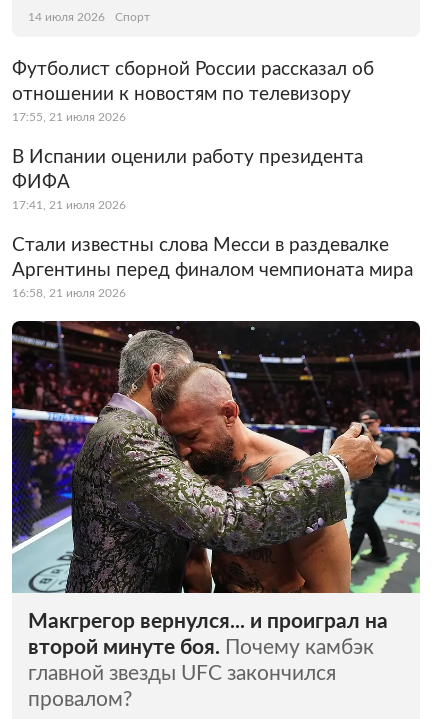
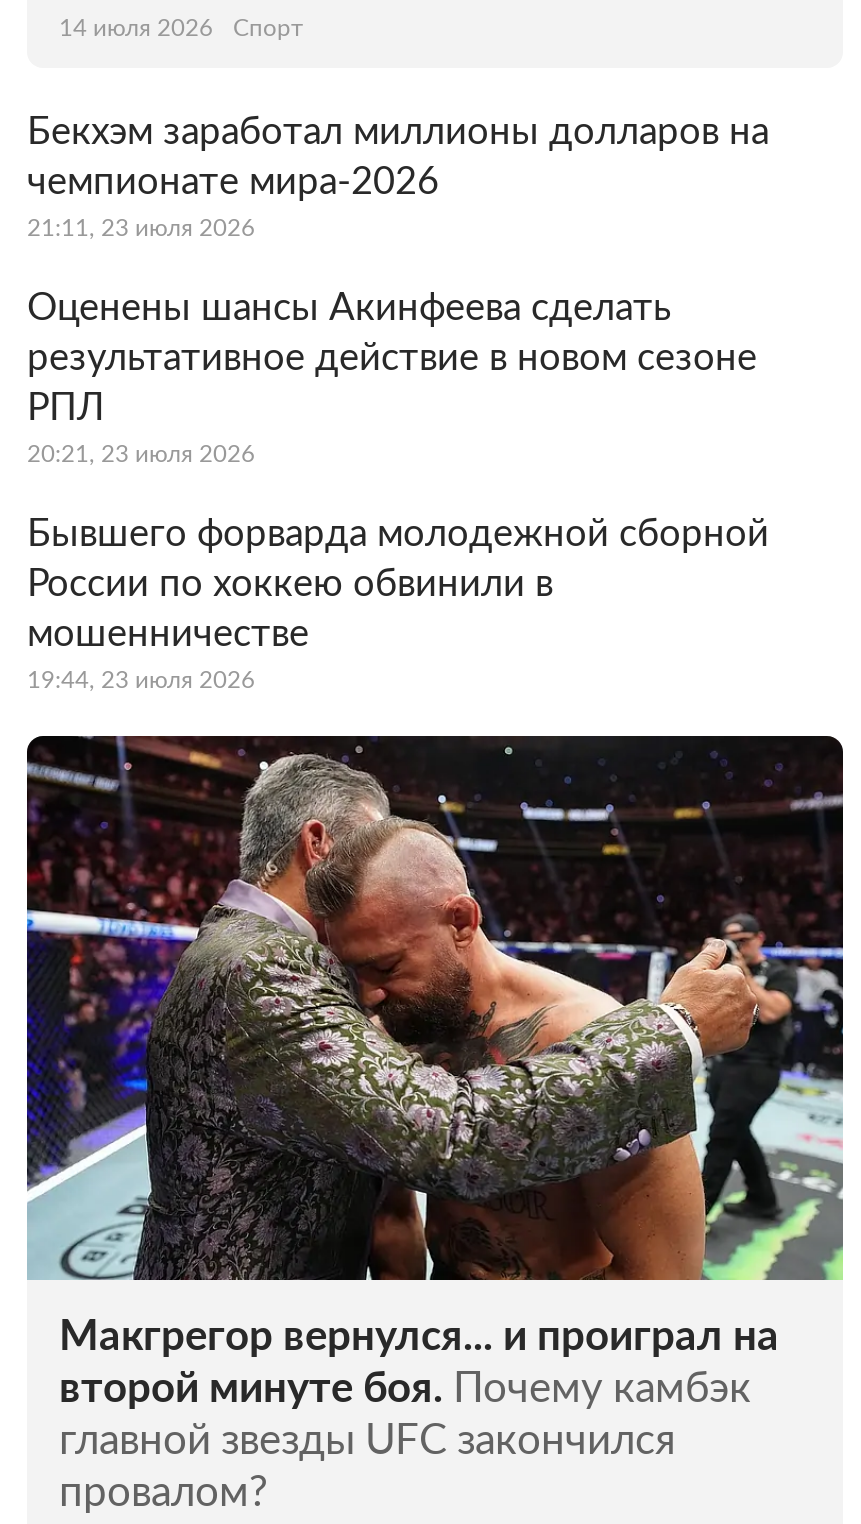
[12,60,374,123] Футболист сборной России рассказал об | отношении к новостям по телевизору | 17:55, 21 июля 2026 -> [27,114,769,240] Бекхэм заработал миллионы долларов на | чемпионате мира-2026 | 21:11, 23 июля 2026
[12,148,363,211] В Испании оценили работу президента | ФИФА | 17:41, 21 июля 2026 -> [27,290,757,466] Оценены шансы Акинфеева сделать | результативное действие в новом сезоне | РПЛ | 20:21, 23 июля 2026
[12,236,413,299] Стали известны слова Месси в раздевалке | Аргентины перед финалом чемпионата мира | 16:58, 21 июля 2026 -> [27,516,769,692] Бывшего форварда молодежной сборной | России по хоккею обвинили в | мошенничестве | 19:44, 23 июля 2026

